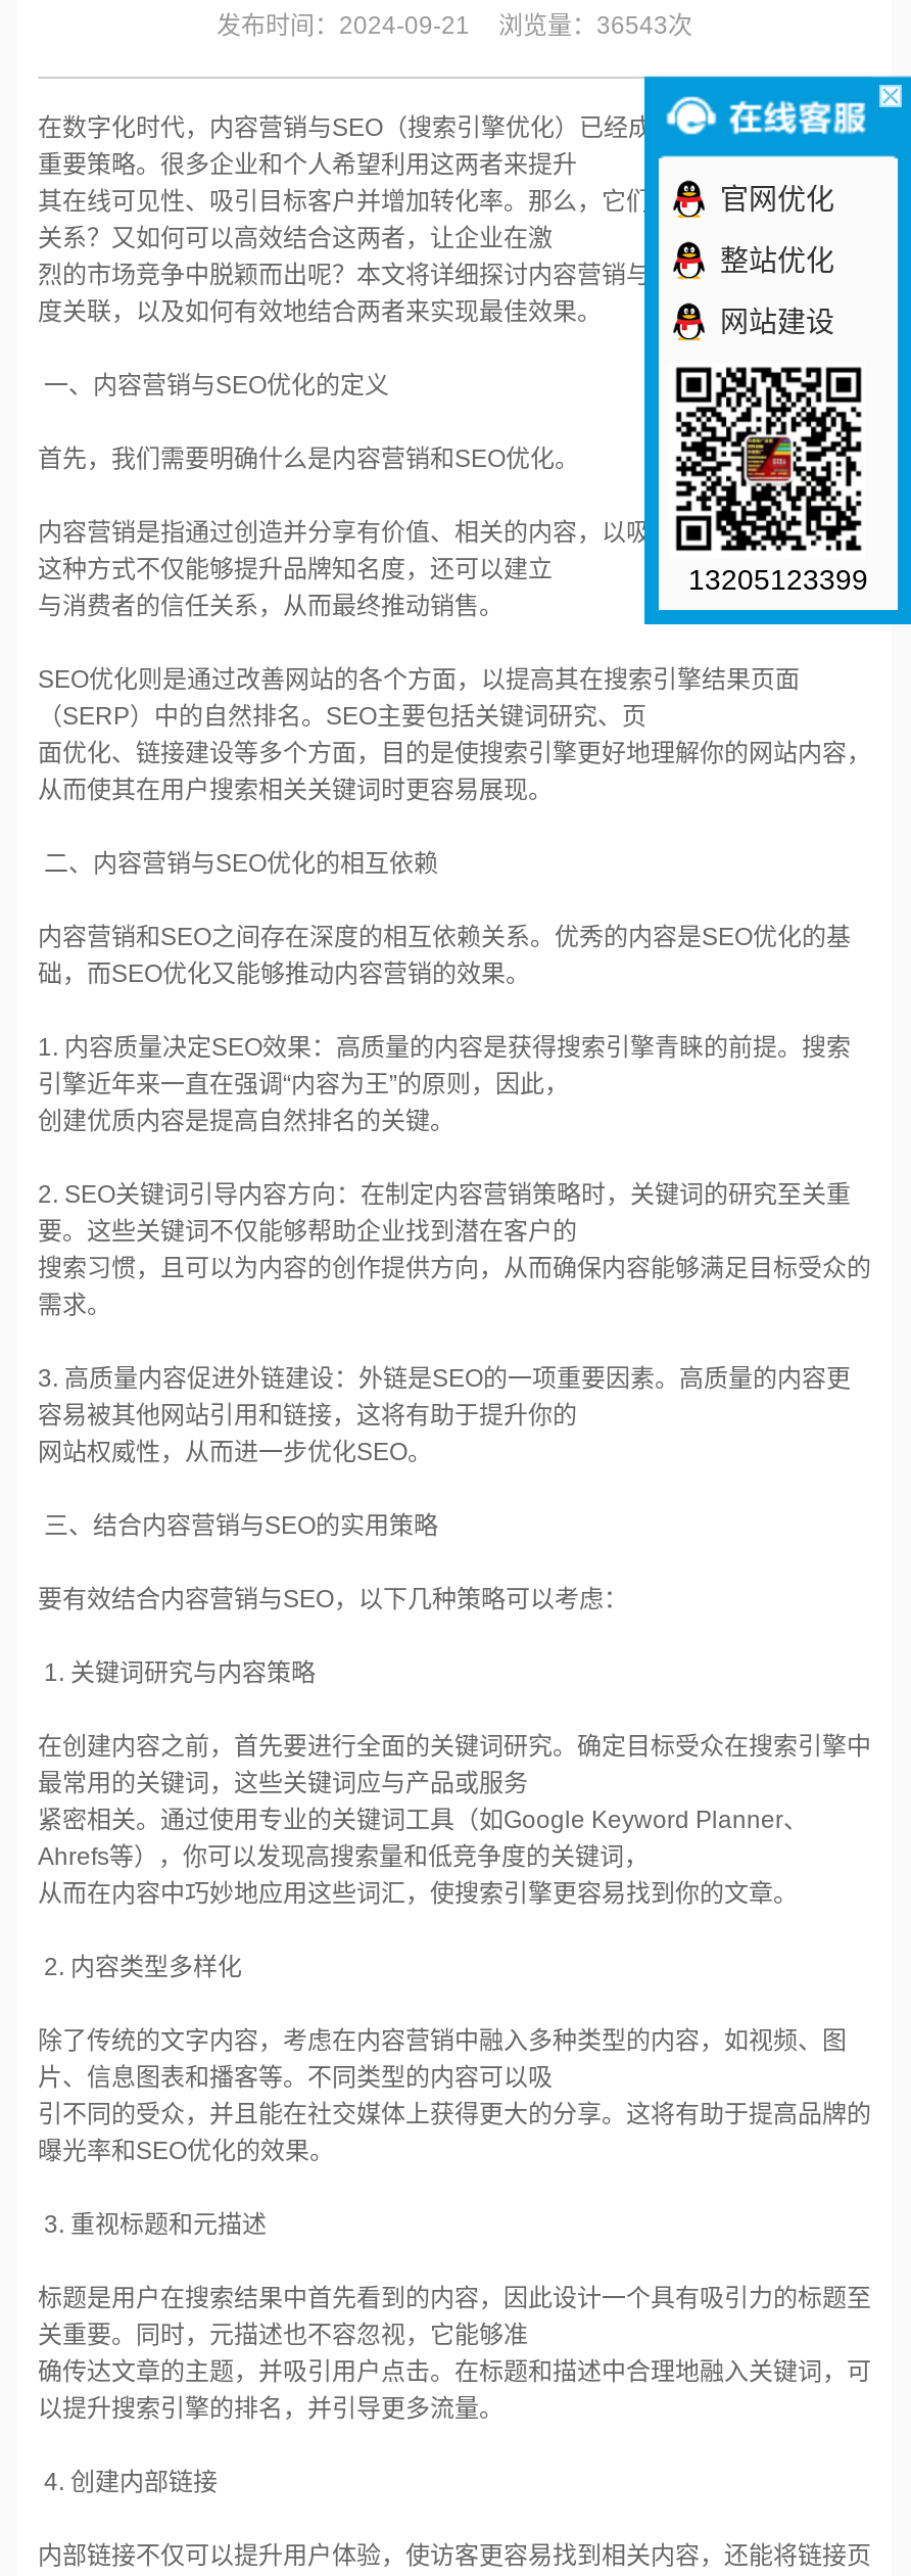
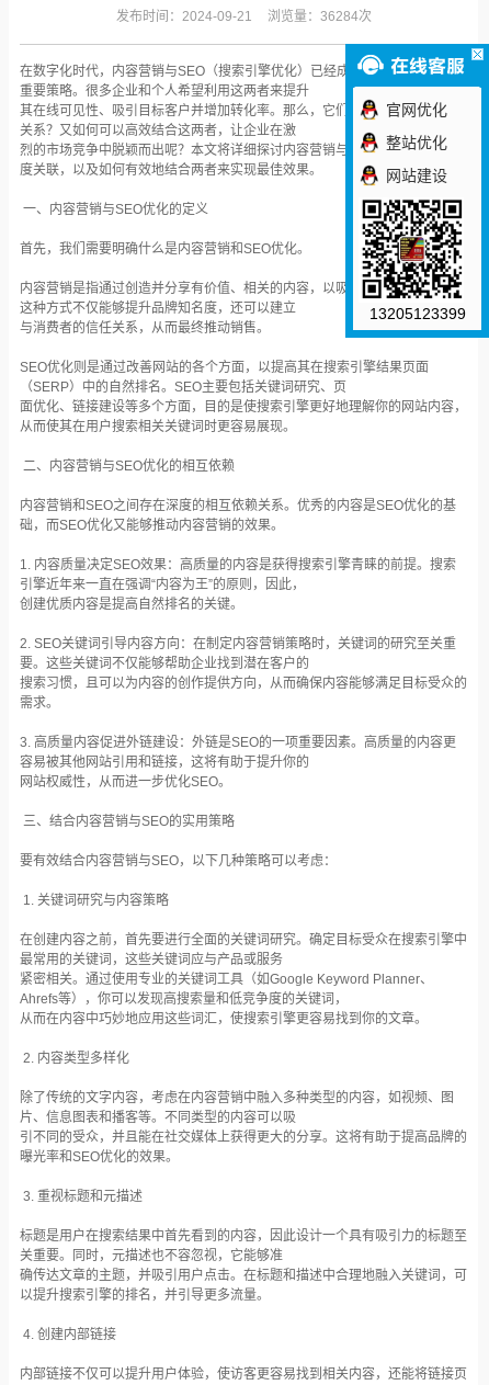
[217,11,692,40] 发布时间：2024-09-21 浏览量：36543次 -> [116,9,371,24] 发布时间：2024-09-21 浏览量：36284次

